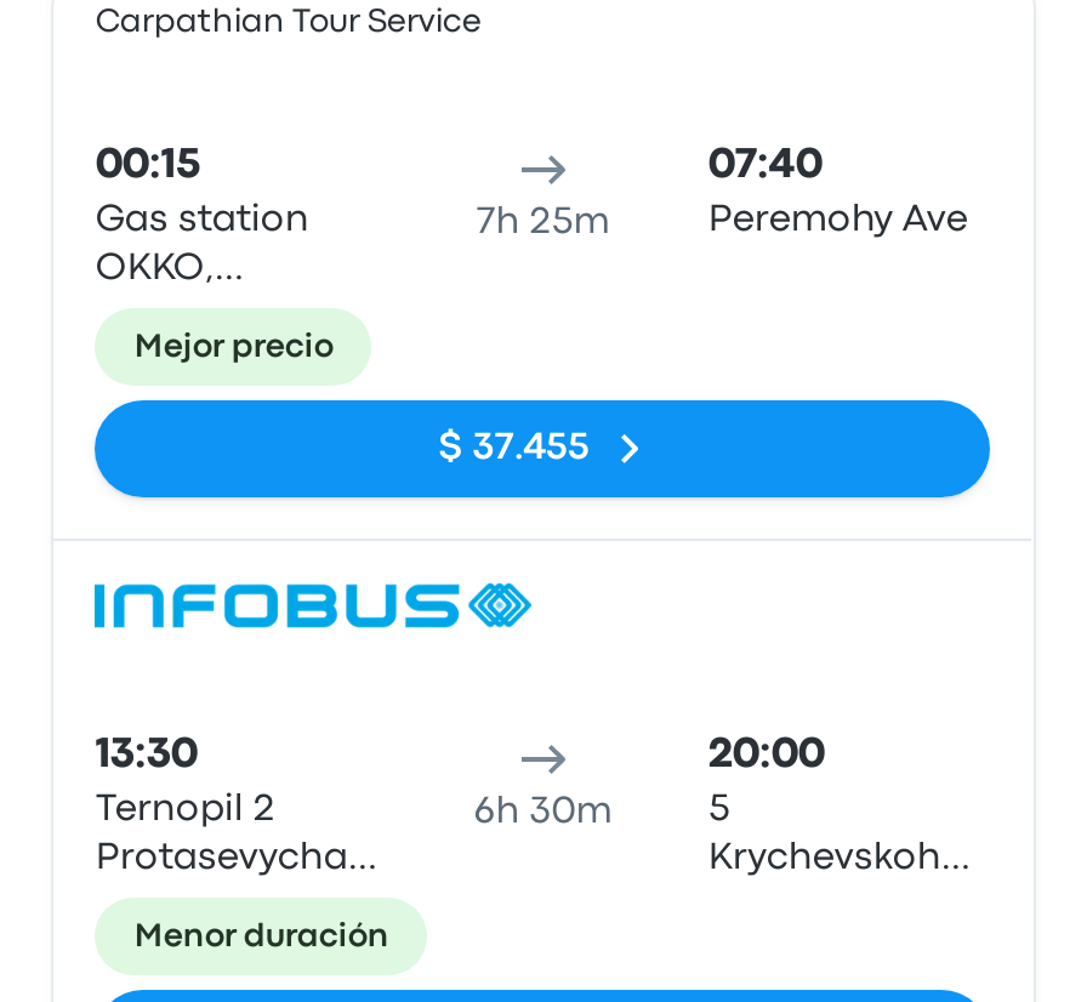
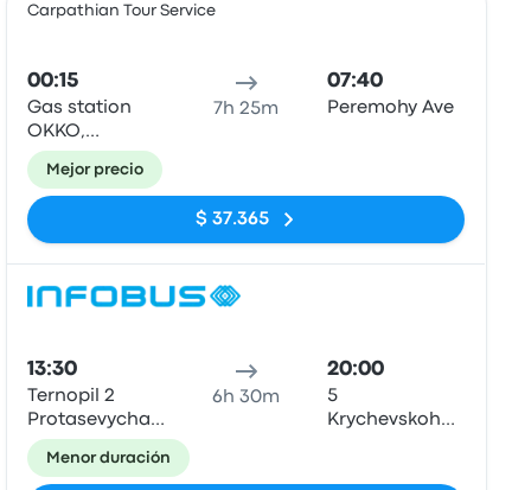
[439,432,589,466] $ 37.455 -> [195,211,269,228] $ 37.365

